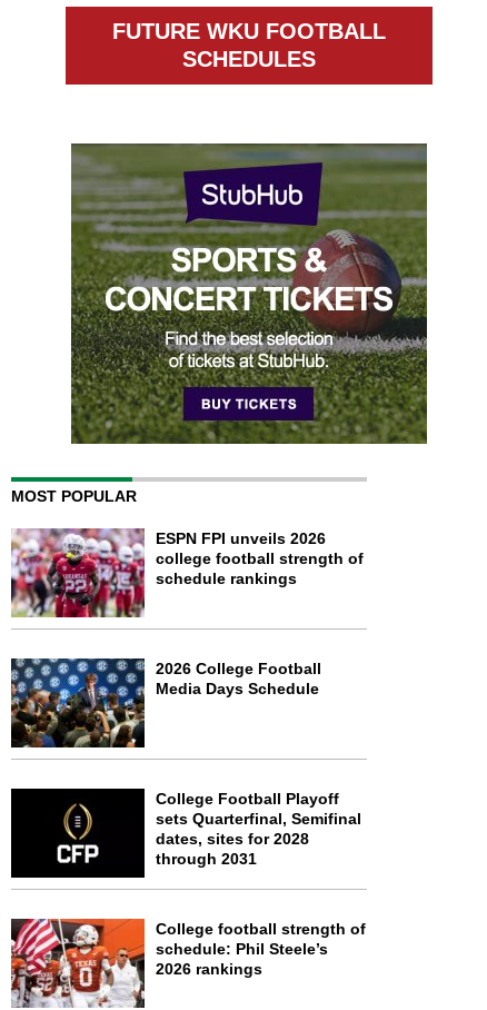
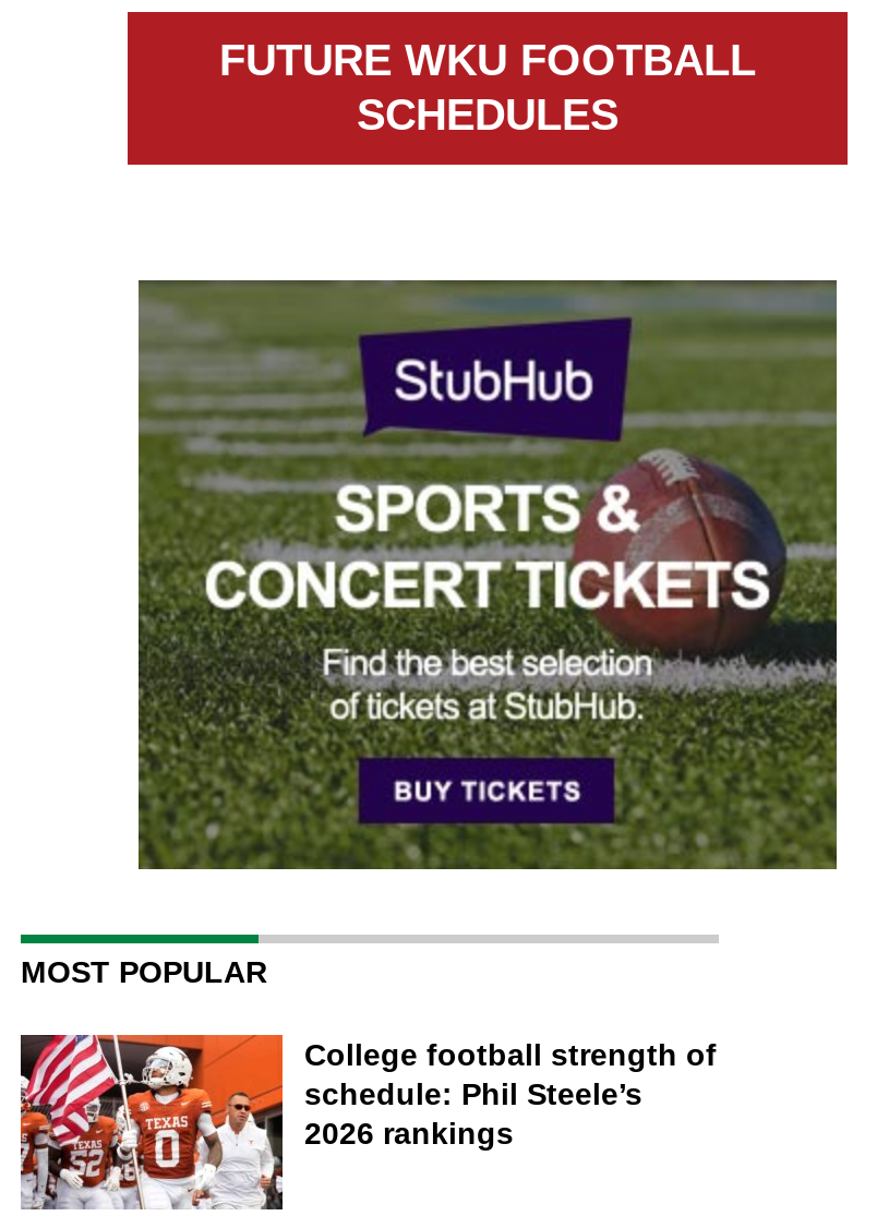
[10,527,364,618] [image] | ESPN FPI unveils 2026 | college football strength of | schedule rankings -> none
[10,657,321,749] [image] | 2026 College Football | Media Days Schedule -> none
[10,788,361,879] [image] | College Football Playoff | sets Quarterfinal, Semifinal | dates, sites for 2028 | through 2031 -> none

